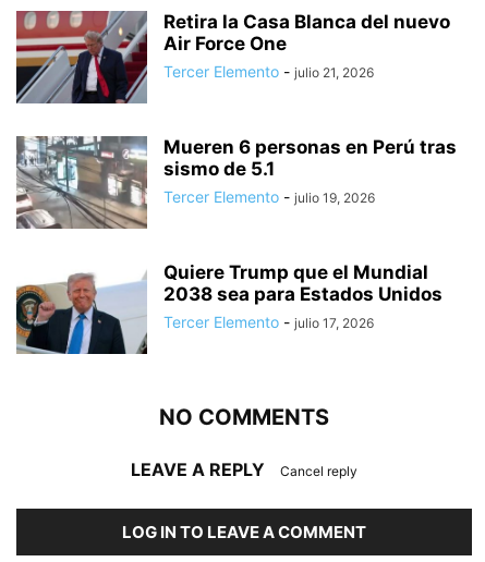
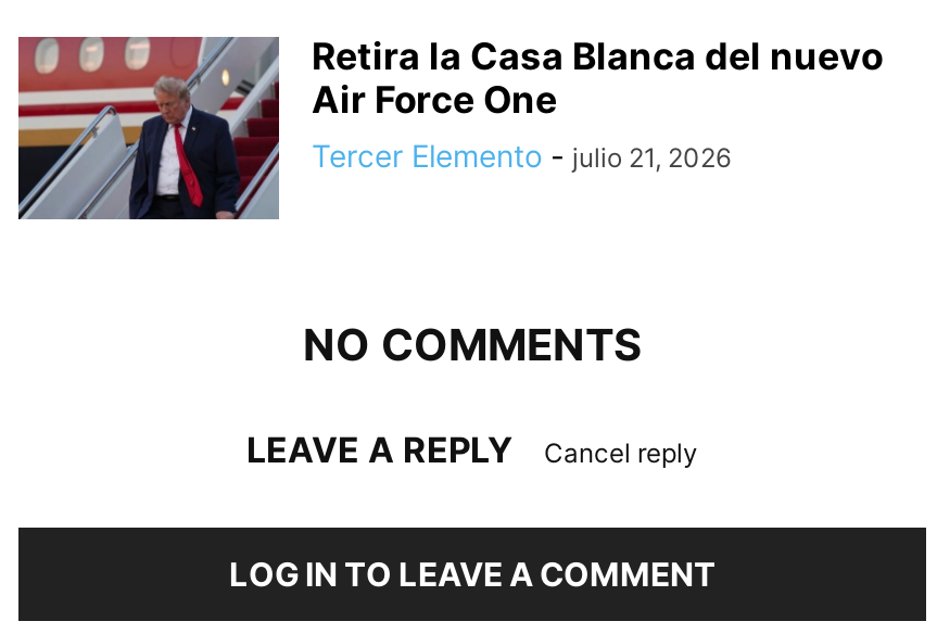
[15,135,457,230] [image] | Mueren 6 personas en Perú tras | sismo de 5.1 | Tercer Elemento - julio 19, 2026 -> none
[15,262,442,355] [image] | Quiere Trump que el Mundial | 2038 sea para Estados Unidos | Tercer Elemento - julio 17, 2026 -> none

